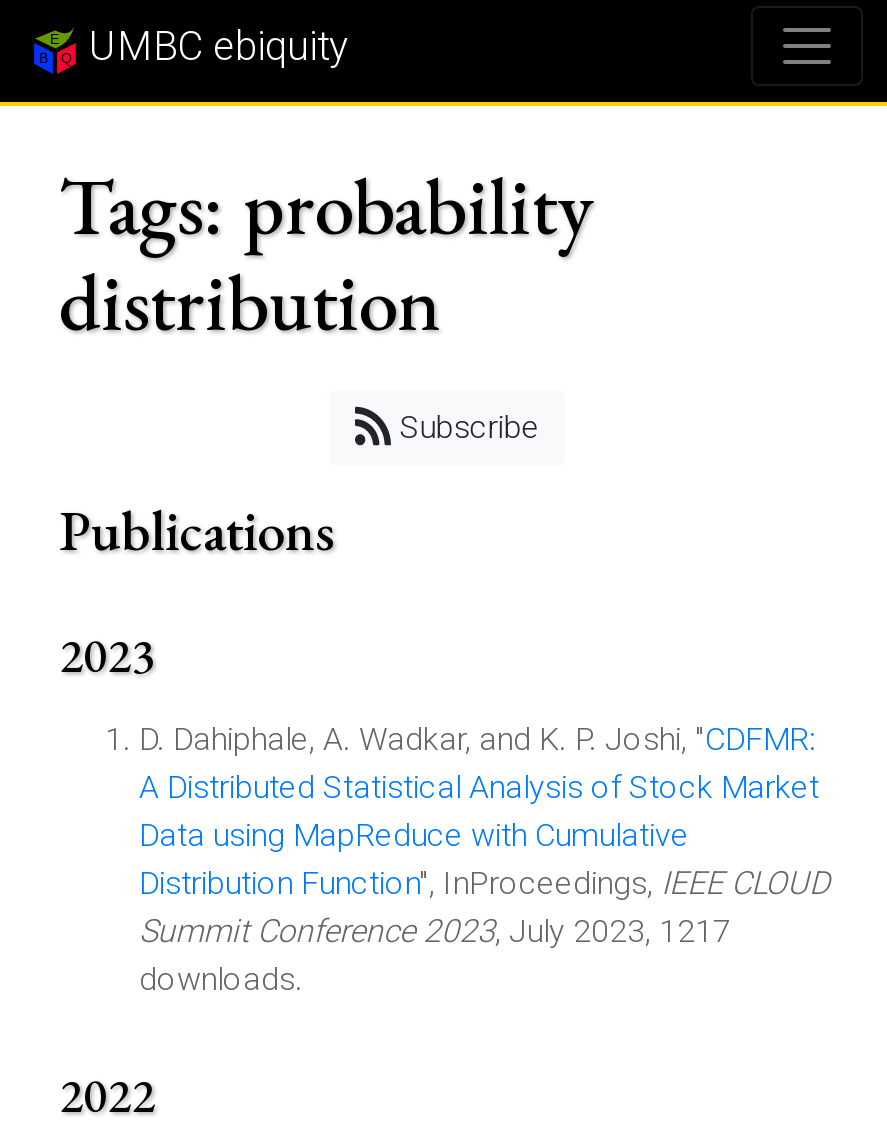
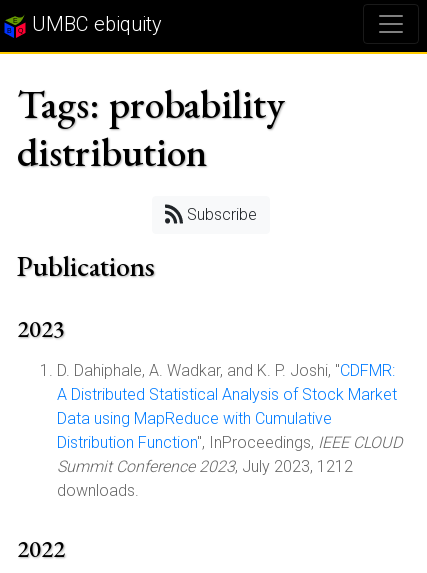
[139,912,731,950] Summit Conference 2023, July 2023, 1217 -> [57,457,353,476] Summit Conference 2023, July 2023, 1212

